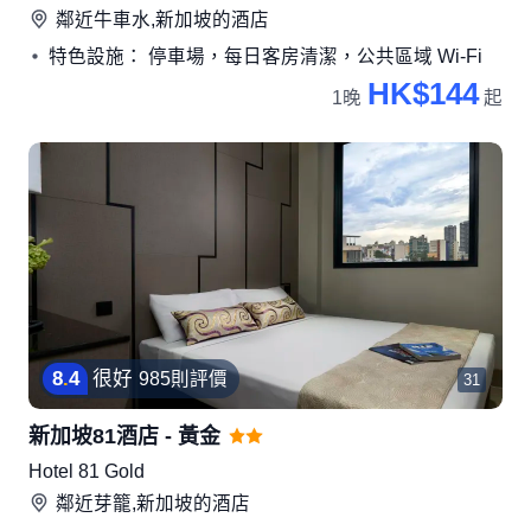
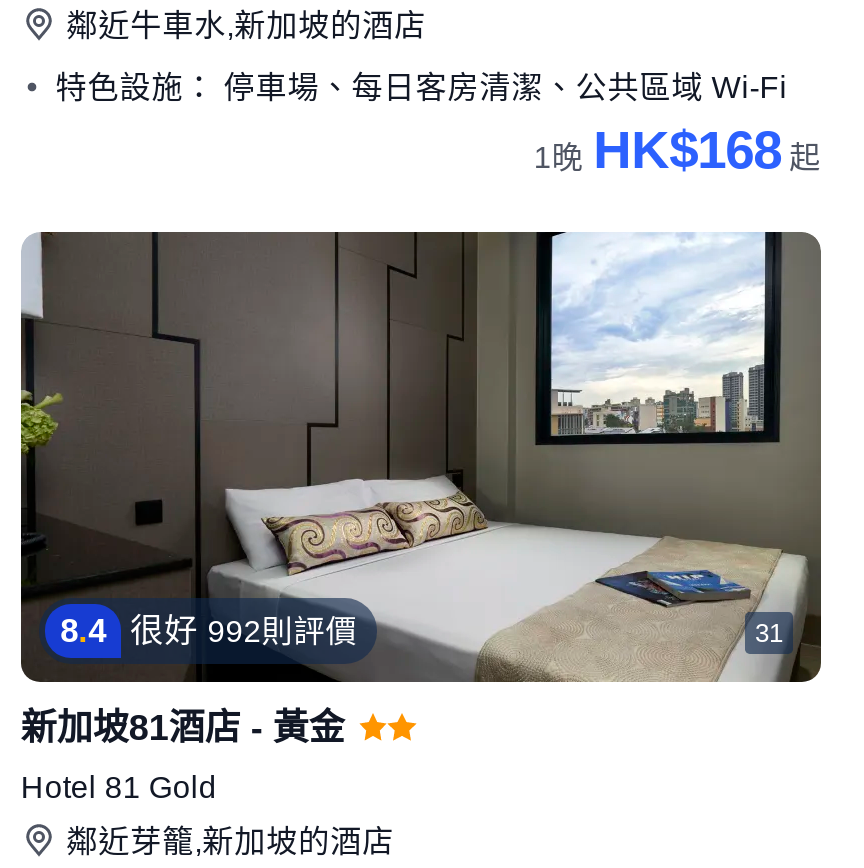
[49,46,483,67] 特色設施： 停車場，每日客房清潔，公共區域 Wi-Fi -> [55,70,787,104] 特色設施： 停車場、每日客房清潔、公共區域 Wi-Fi
[332,76,503,112] 1晚 HK$144起 -> [534,120,821,180] 1晚 HK$168起
[52,367,228,390] 8.4 很好 985則評價 -> [60,612,357,650] 8.4 很好 992則評價

